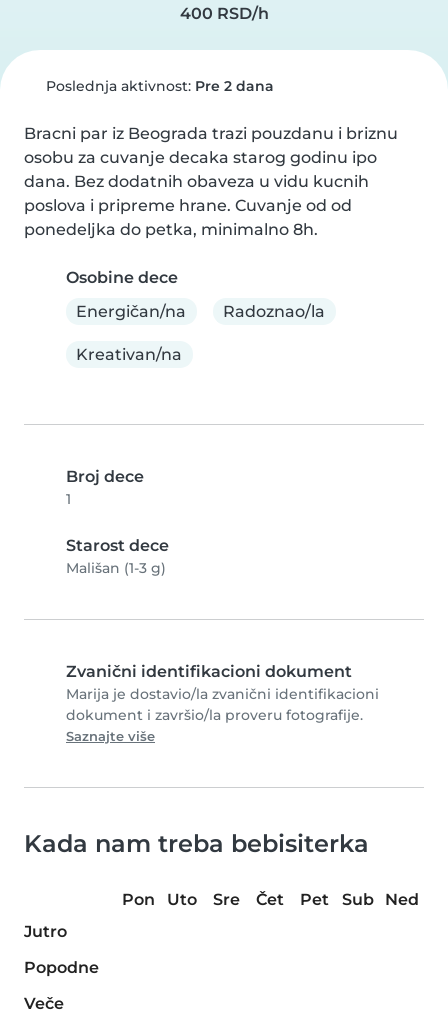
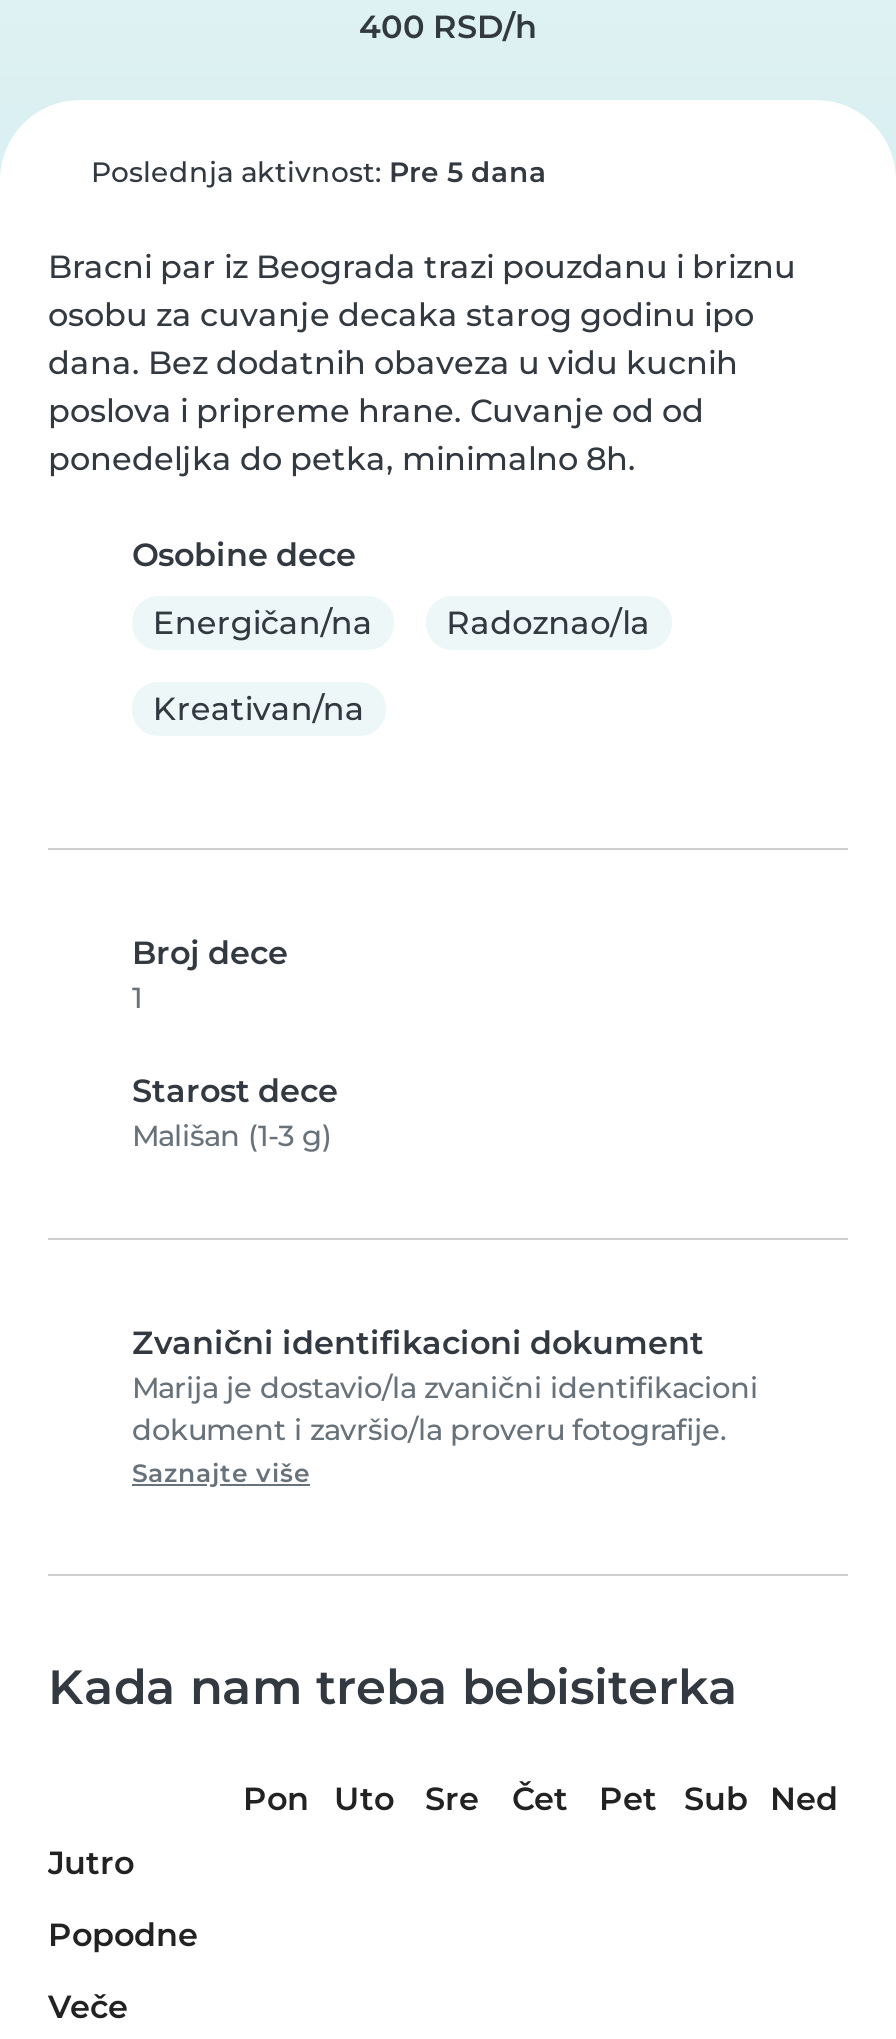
[41,77,273,95] Poslednja aktivnost: Pre 2 dana -> [83,154,547,190] Poslednja aktivnost: Pre 5 dana

